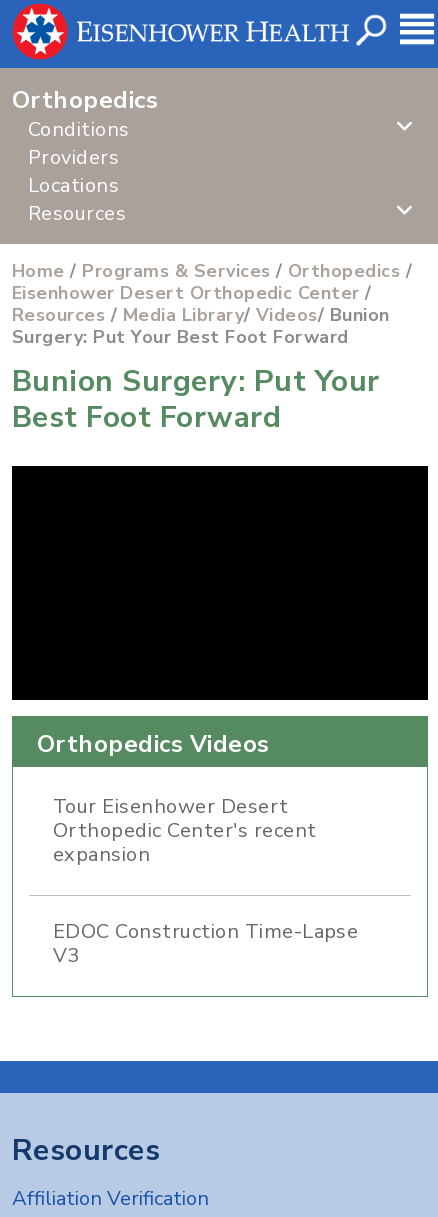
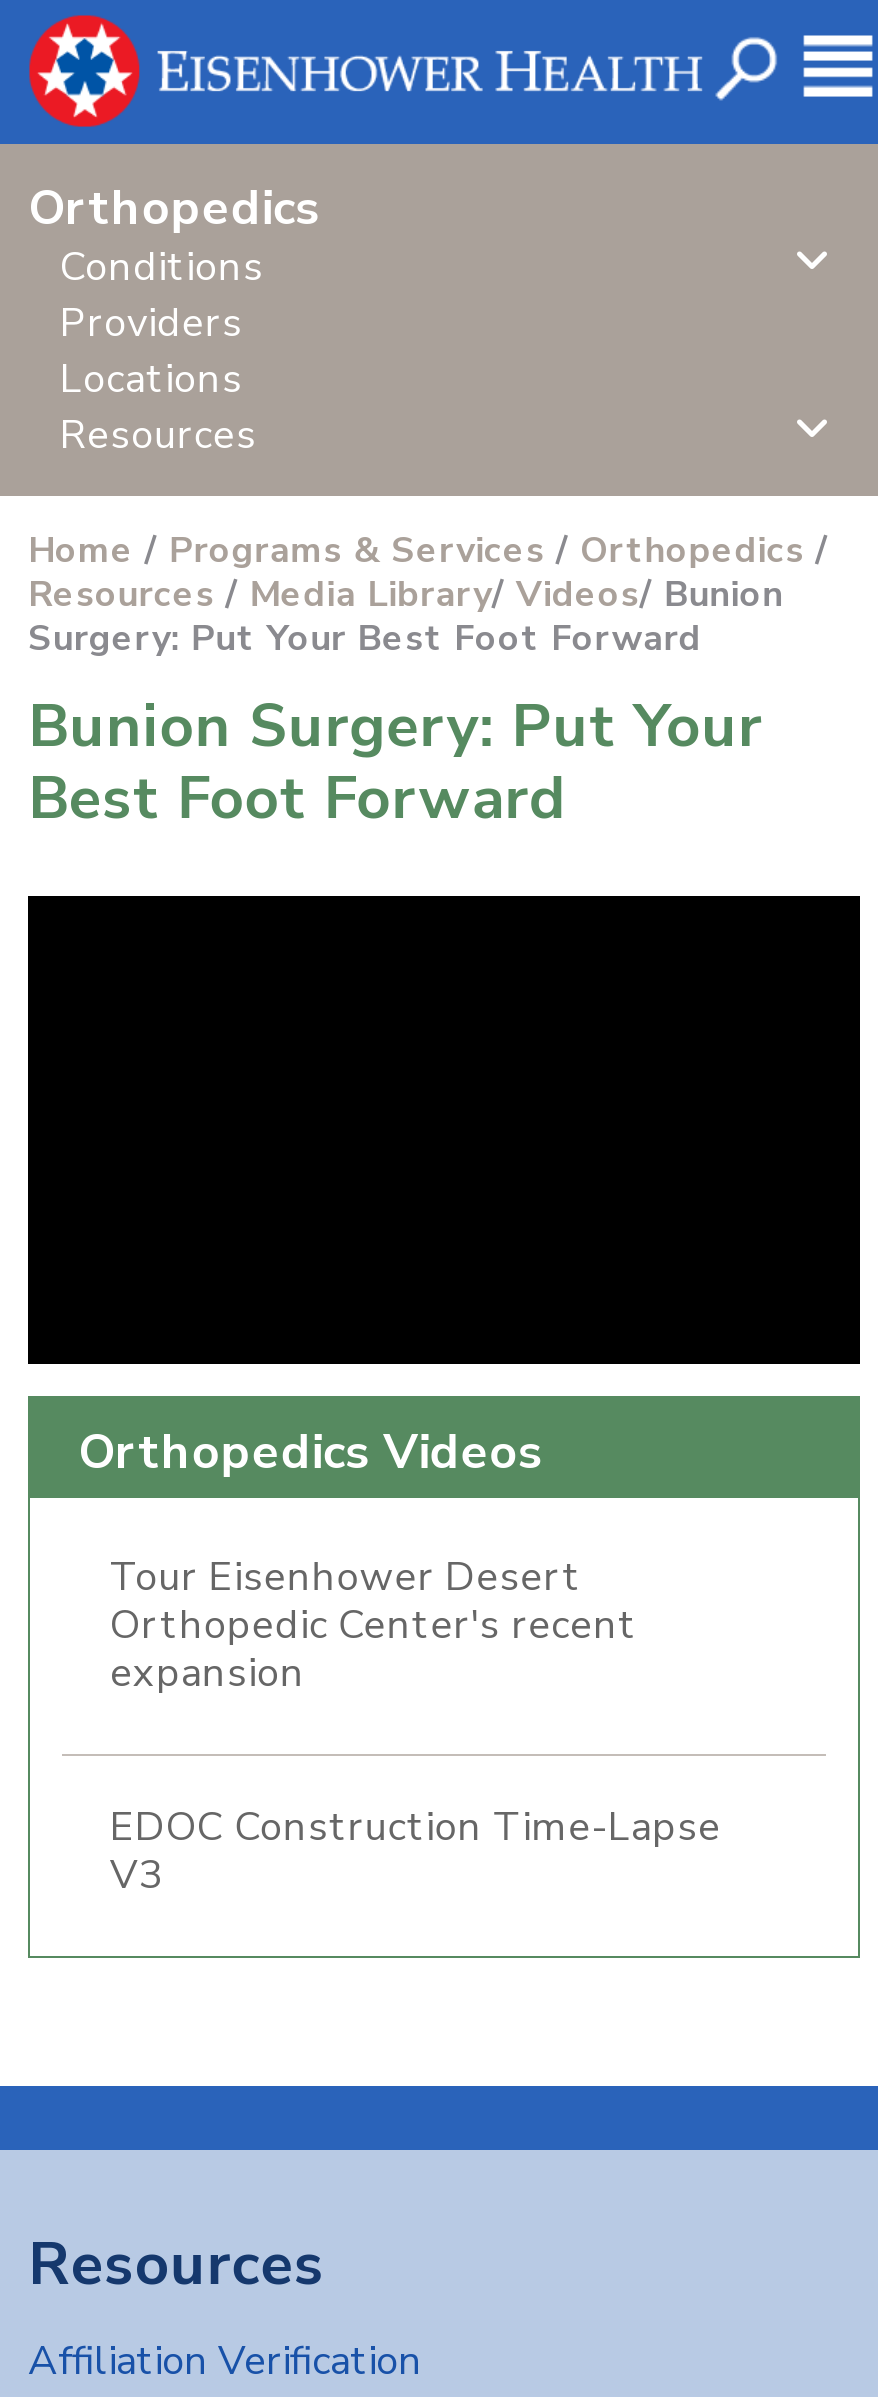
[12,281,372,305] Eisenhower Desert Orthopedic Center / -> none

